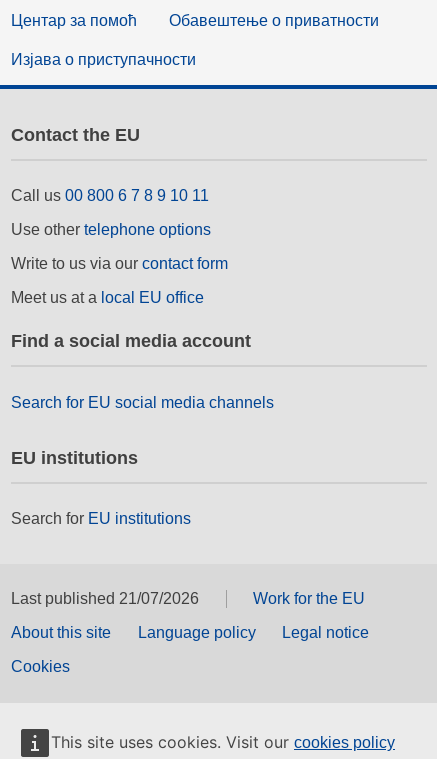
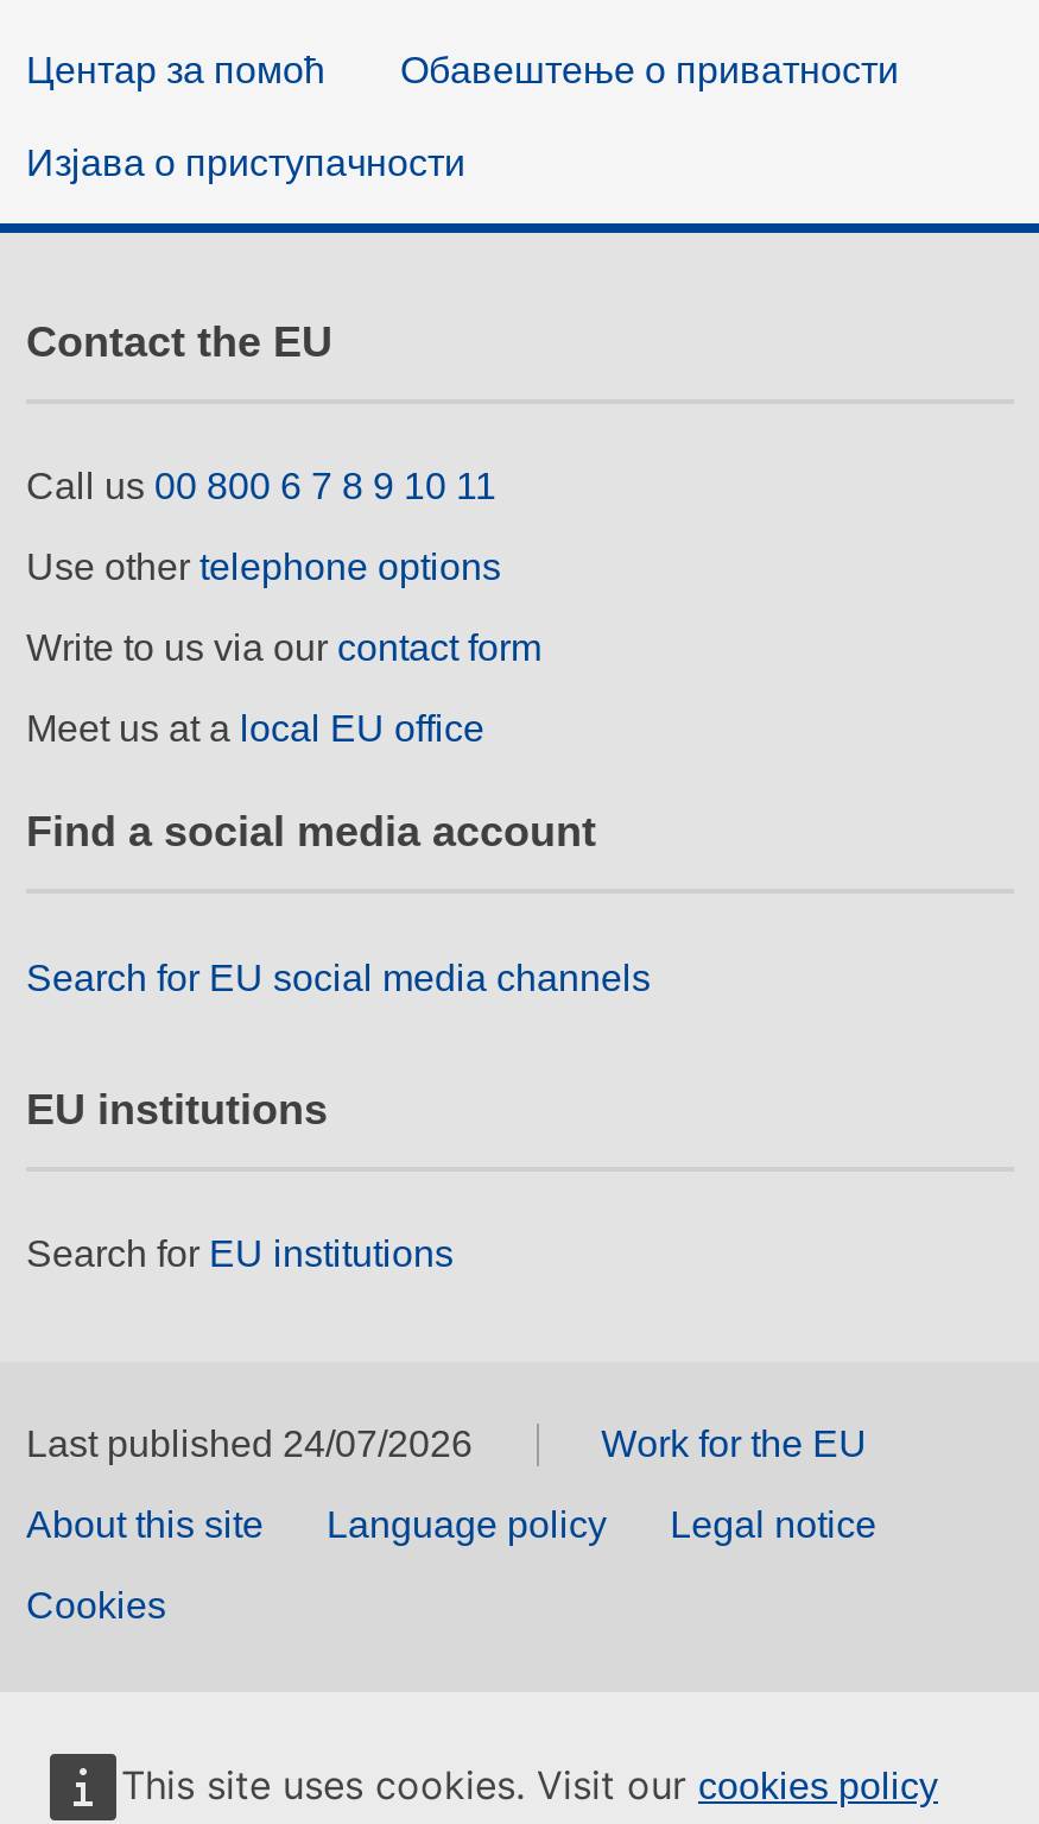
[11,590,199,607] Last published 21/07/2026 -> [26,1425,473,1465] Last published 24/07/2026

